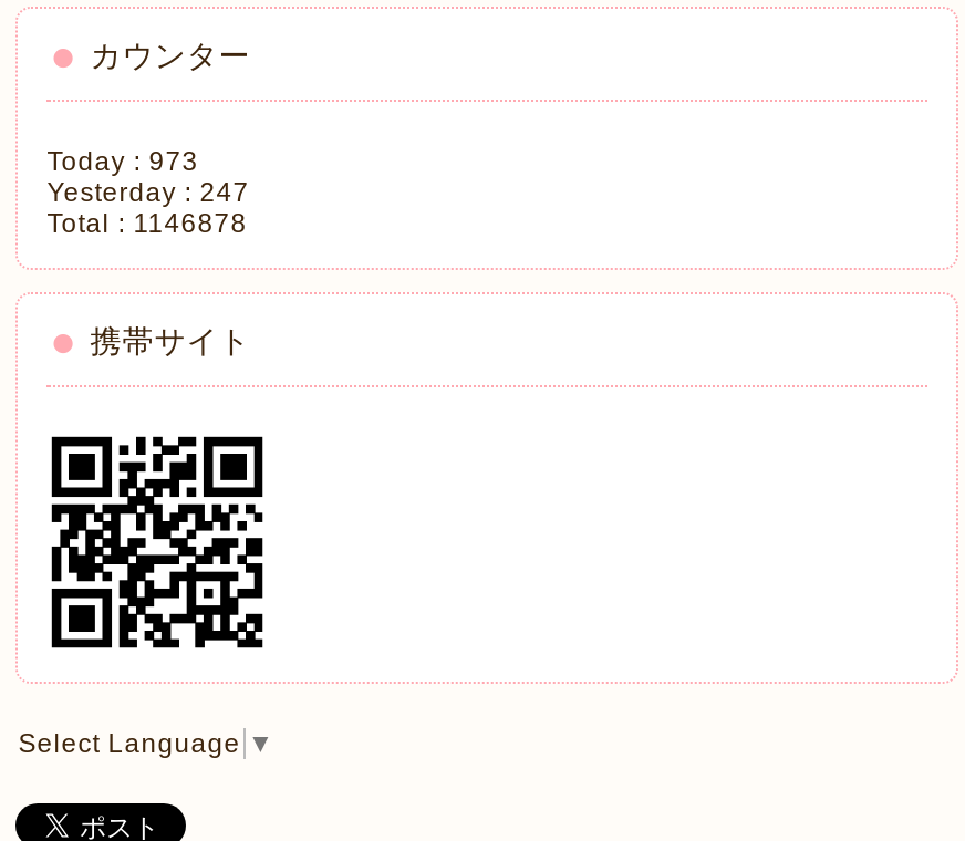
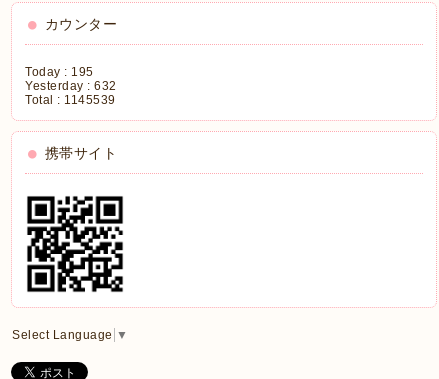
[47,146,199,177] Today : 973 -> [25,65,94,79] Today : 195
[47,177,249,208] Yesterday : 247 -> [25,79,117,93] Yesterday : 632
[47,208,247,239] Total : 1146878 -> [25,93,116,107] Total : 1145539

